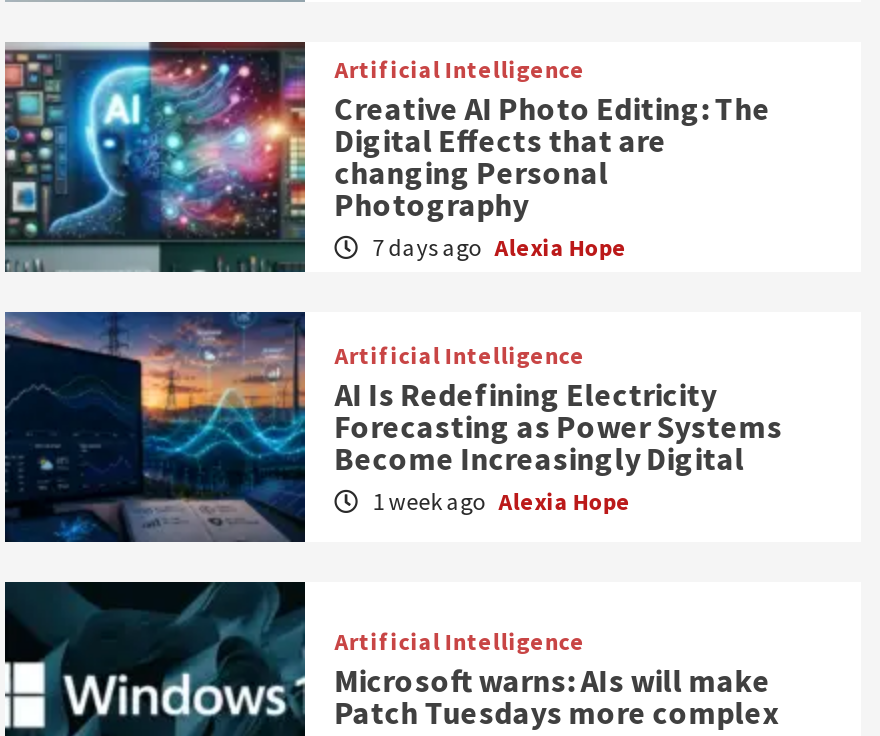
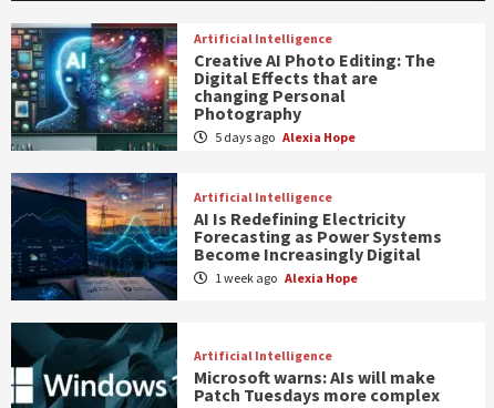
[369,231,627,261] 7 days ago Alexia Hope -> [212,128,355,145] 5 days ago Alexia Hope

